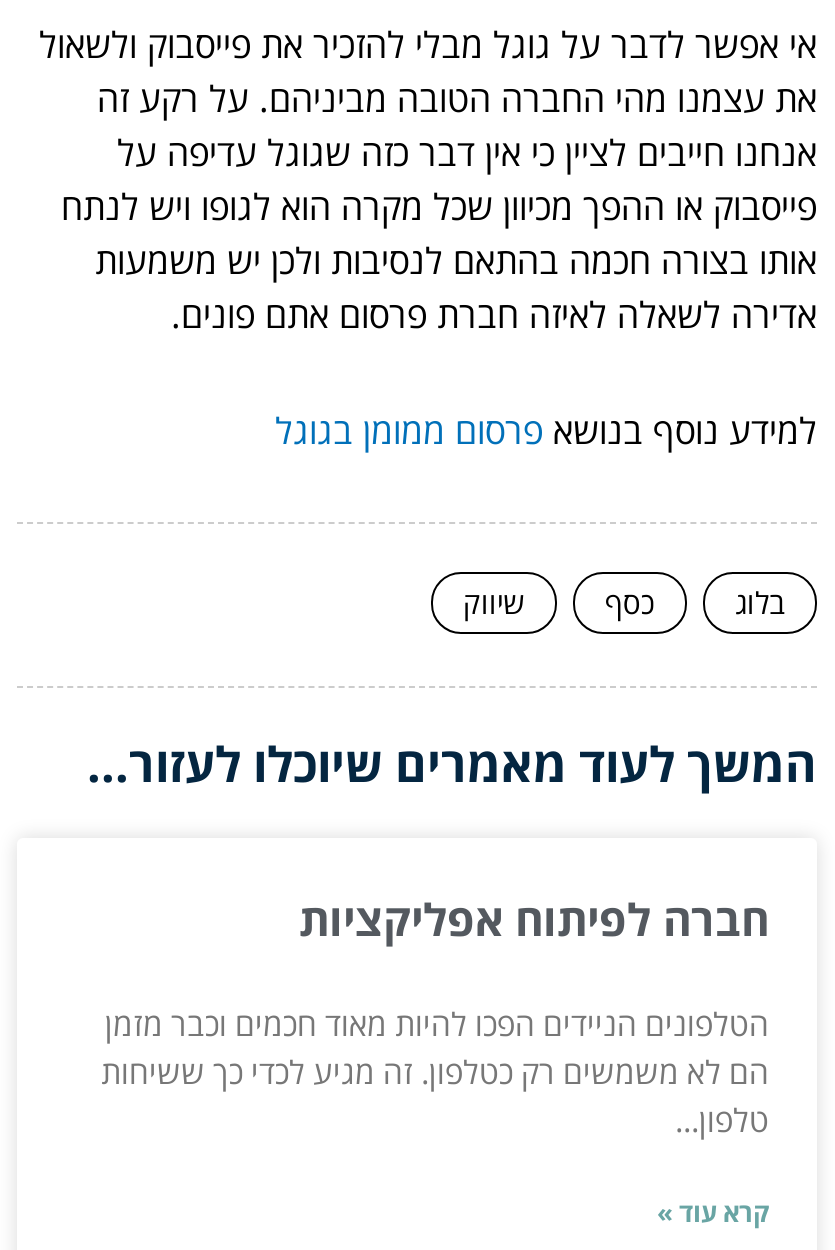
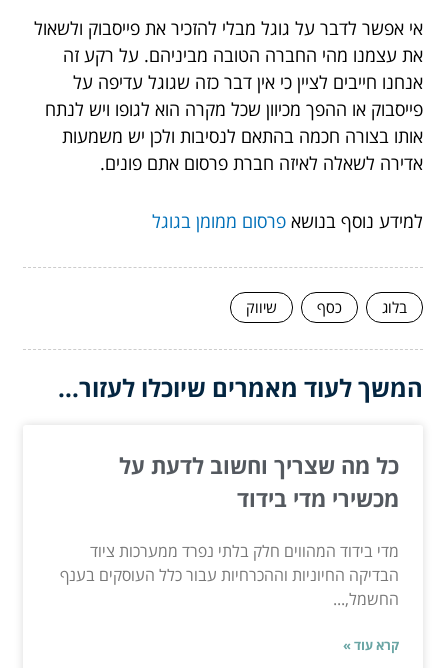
[299,888,769,948] חברה לפיתוח אפליקציות -> [119,450,399,513] כל מה שצריך וחשוב לדעת על | מכשירי מדי בידוד
[101,1002,769,1142] הטלפונים הניידים הפכו להיות מאוד חכמים וכבר מזמן | הם לא משמשים רק כטלפון. זה מגיע לכדי כך ששיחות | טלפון... -> [60,540,399,610] מדי בידוד המהווים חלק בלתי נפרד ממערכות ציוד | הבדיקה החיוניות וההכרחיות עבור כלל העוסקים בענף | החשמל,...

